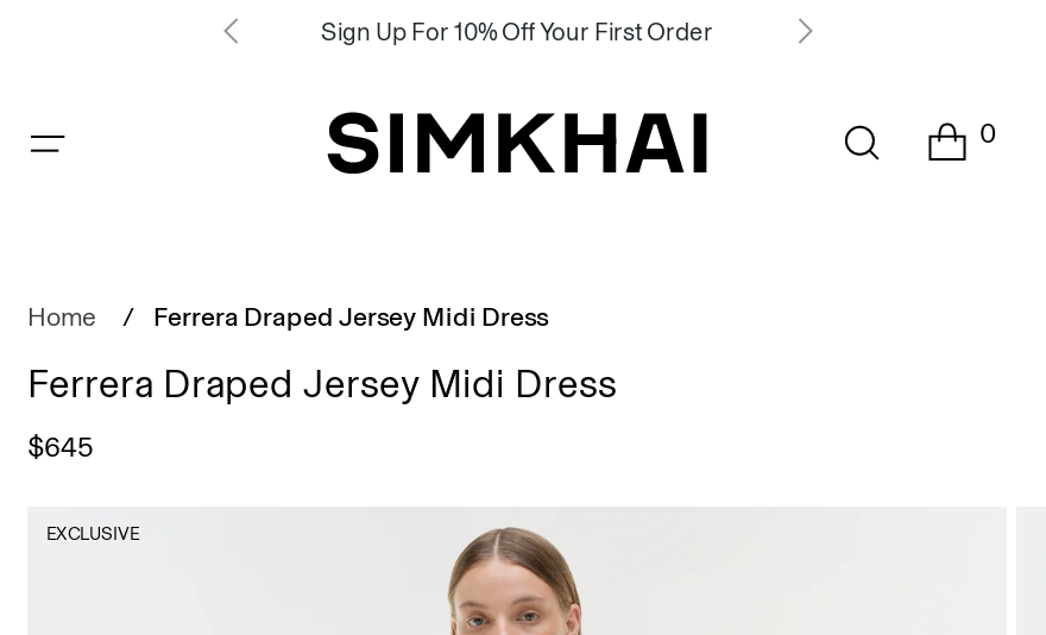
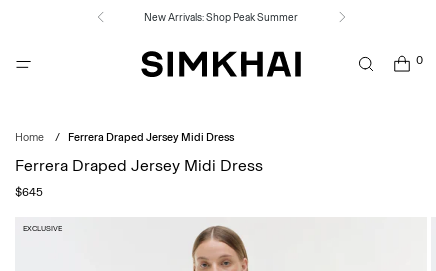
[321,15,713,46] Sign Up For 10% Off Your First Order -> [144,10,298,23] New Arrivals: Shop Peak Summer

